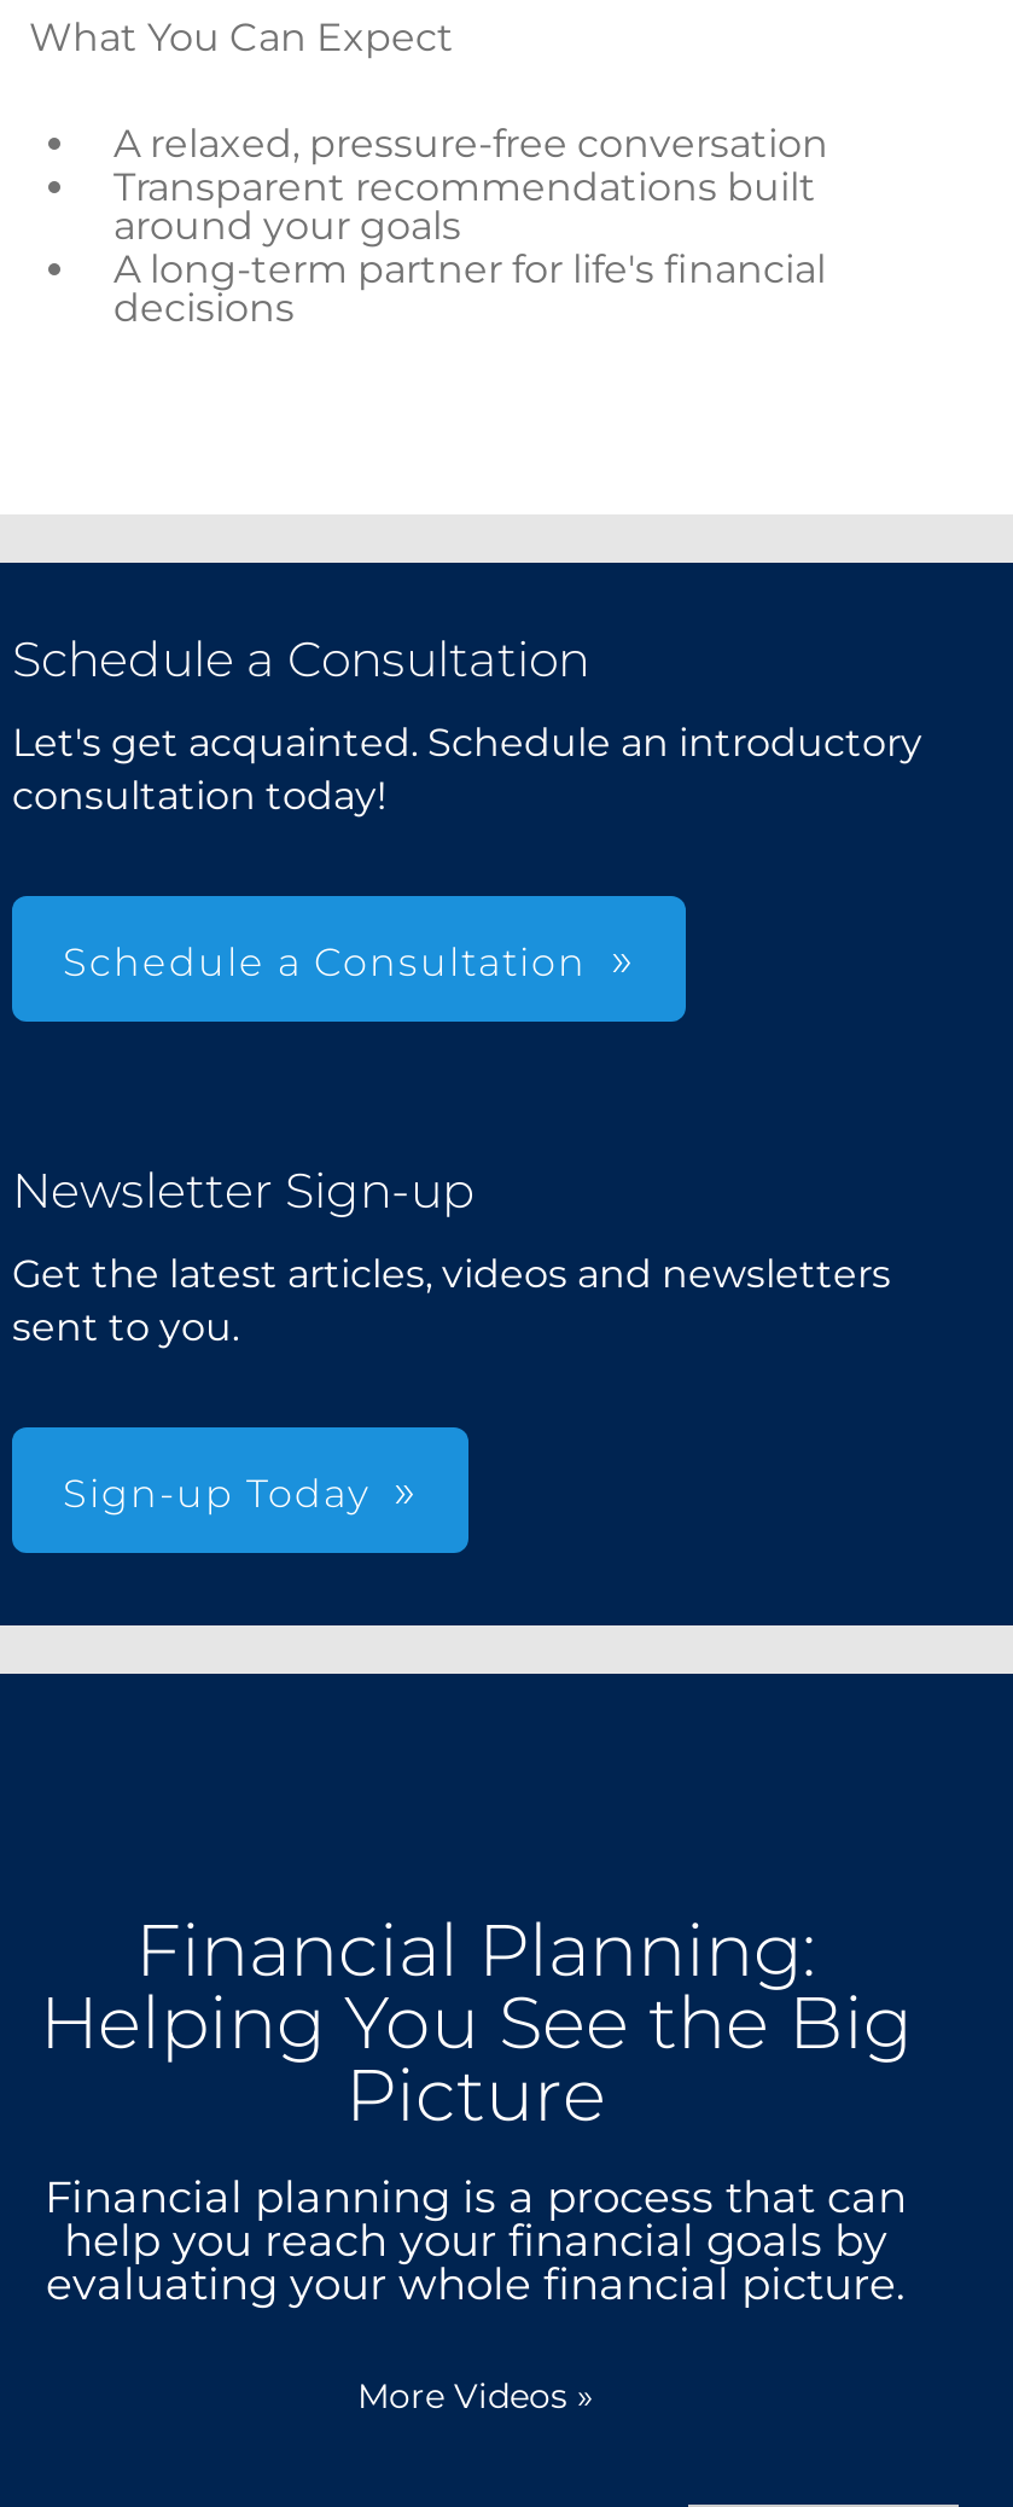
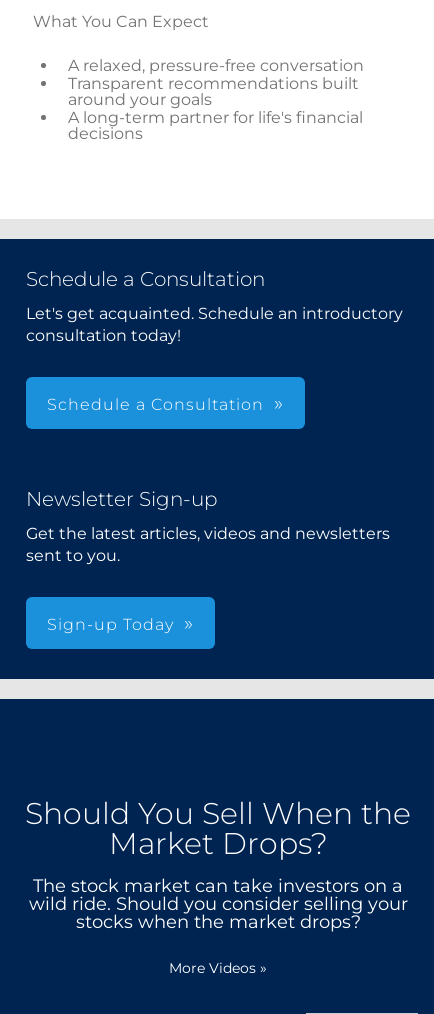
[40,1906,912,2312] Financial Planning: | Helping You See the Big | Picture | Financial planning is a process that can | help you reach your financial goals by | evaluating your whole financial picture. -> [25,795,411,933] Should You Sell When the | Market Drops? | The stock market can take investors on a | wild ride. Should you consider selling your | stocks when the market drops?

